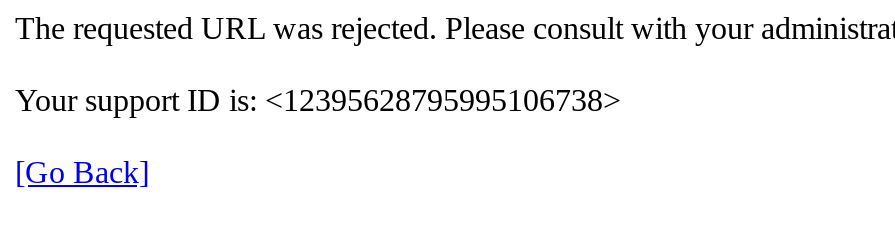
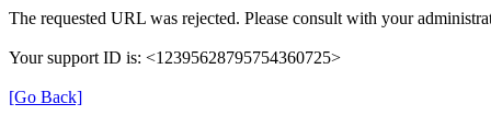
[15,83,621,117] Your support ID is: <12395628795995106738> -> [9,48,341,67] Your support ID is: <12395628795754360725>

